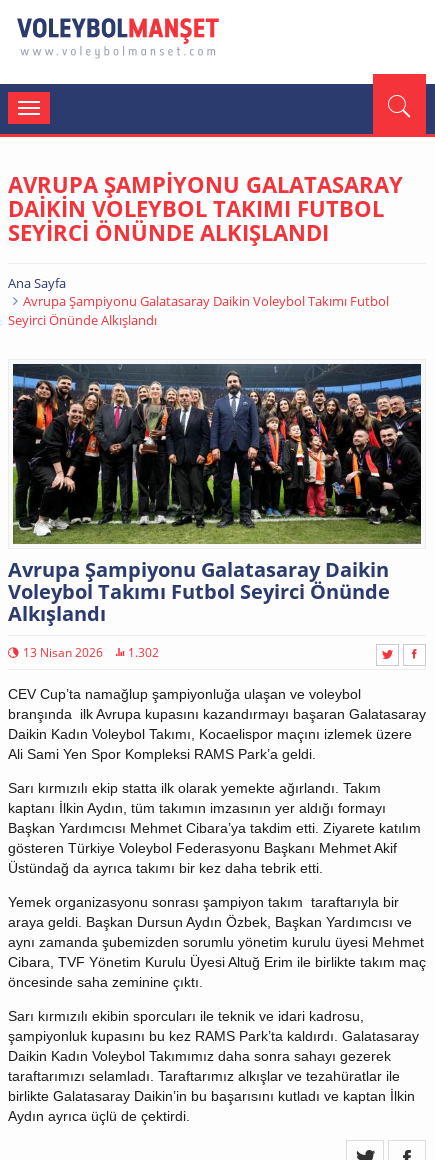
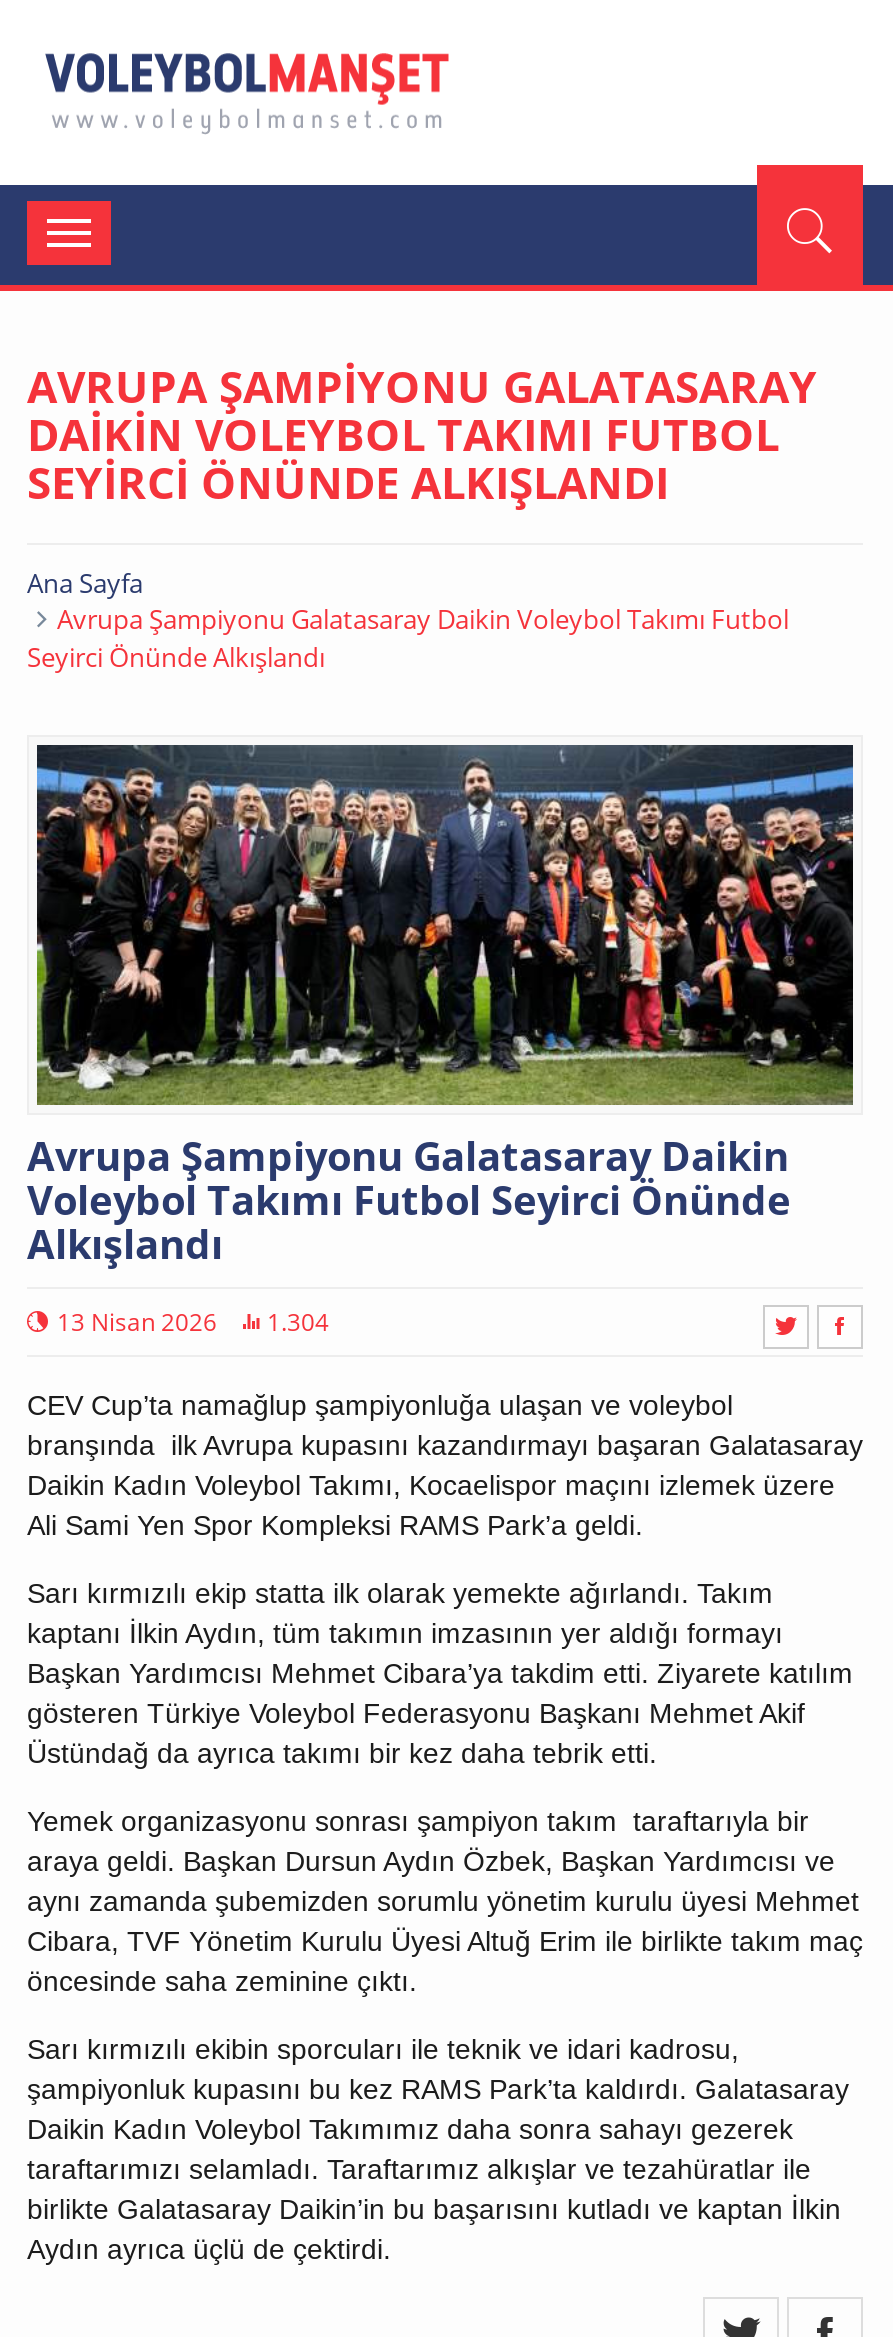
[23,644,159,661] 13 Nisan 2026 1.302 -> [57,1304,329,1338] 13 Nisan 2026 1.304

